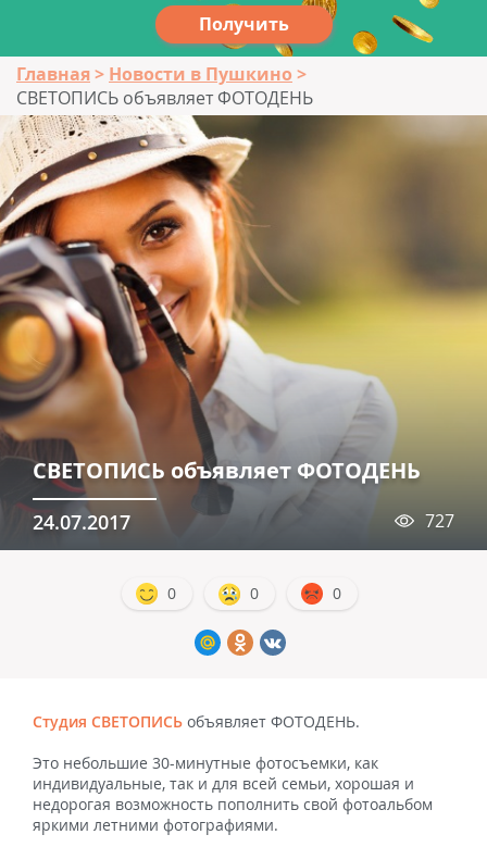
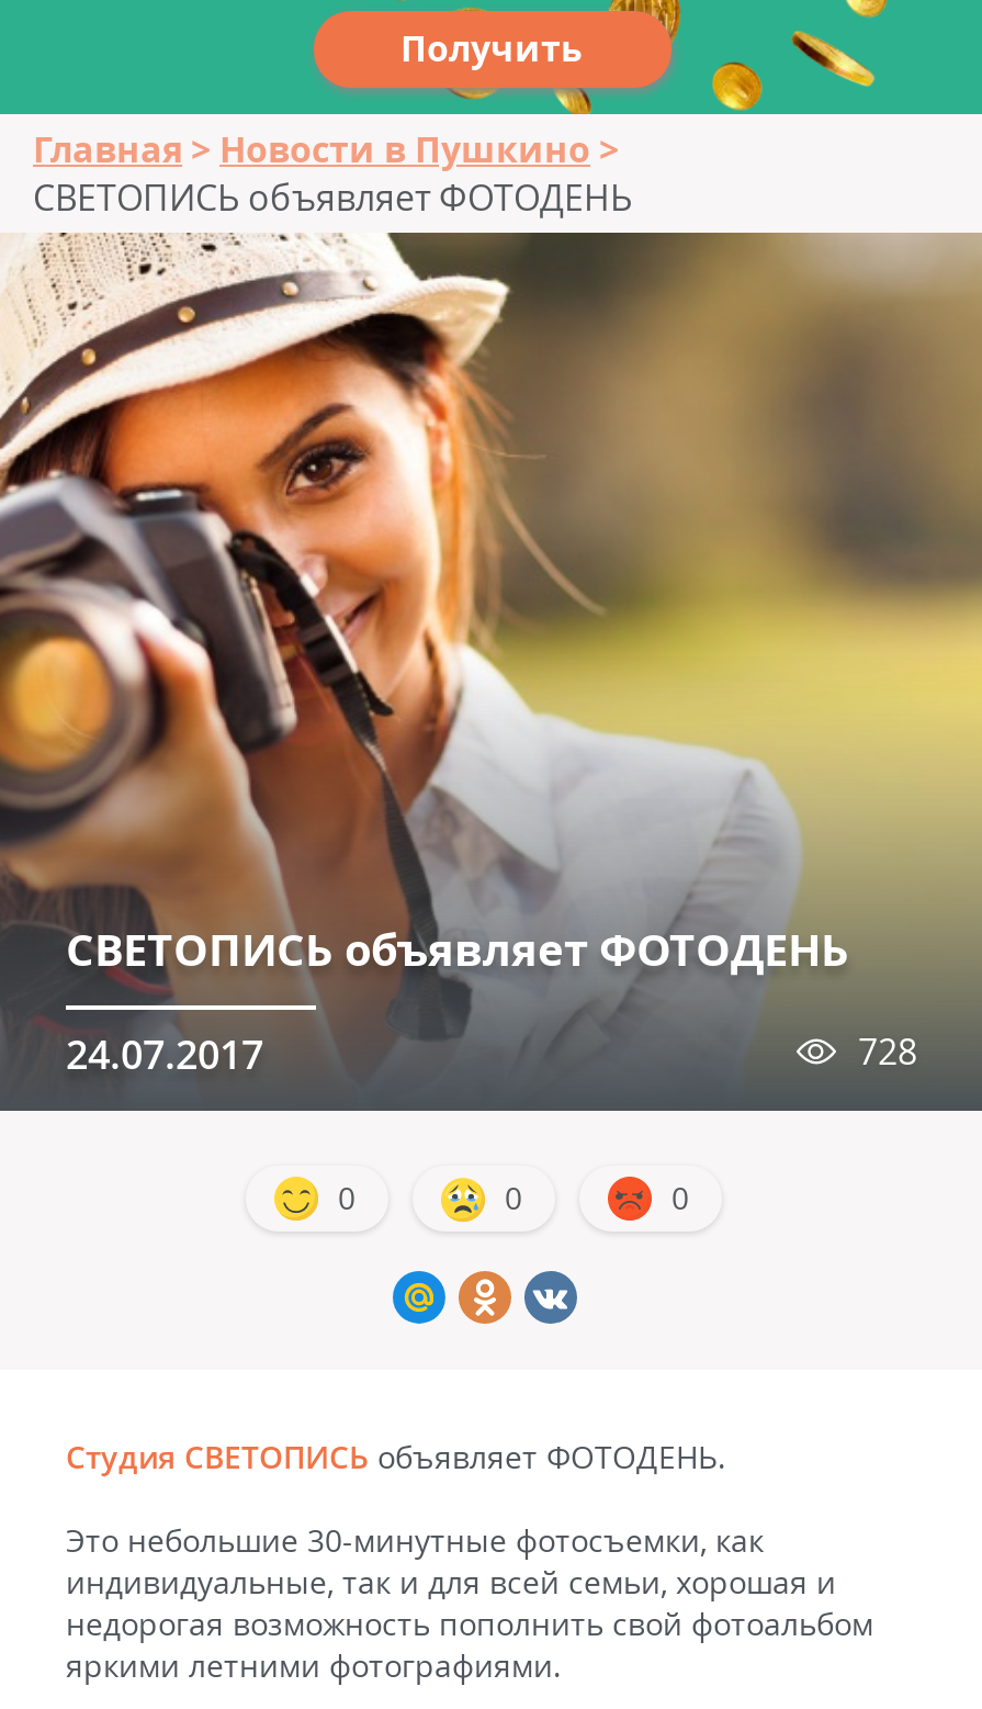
[425,509,454,533] 727 -> [858,1027,917,1076] 728

